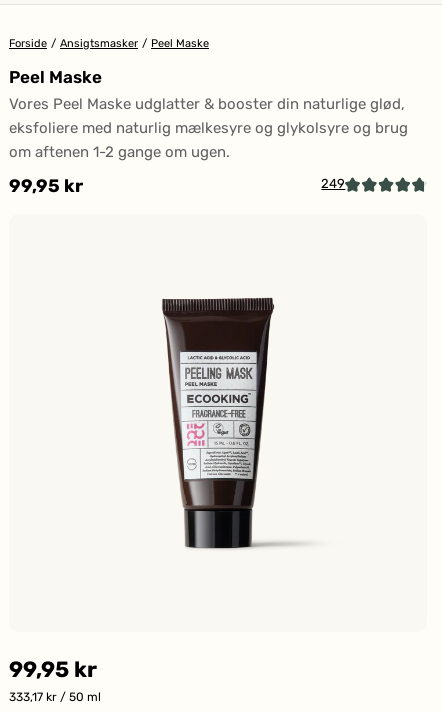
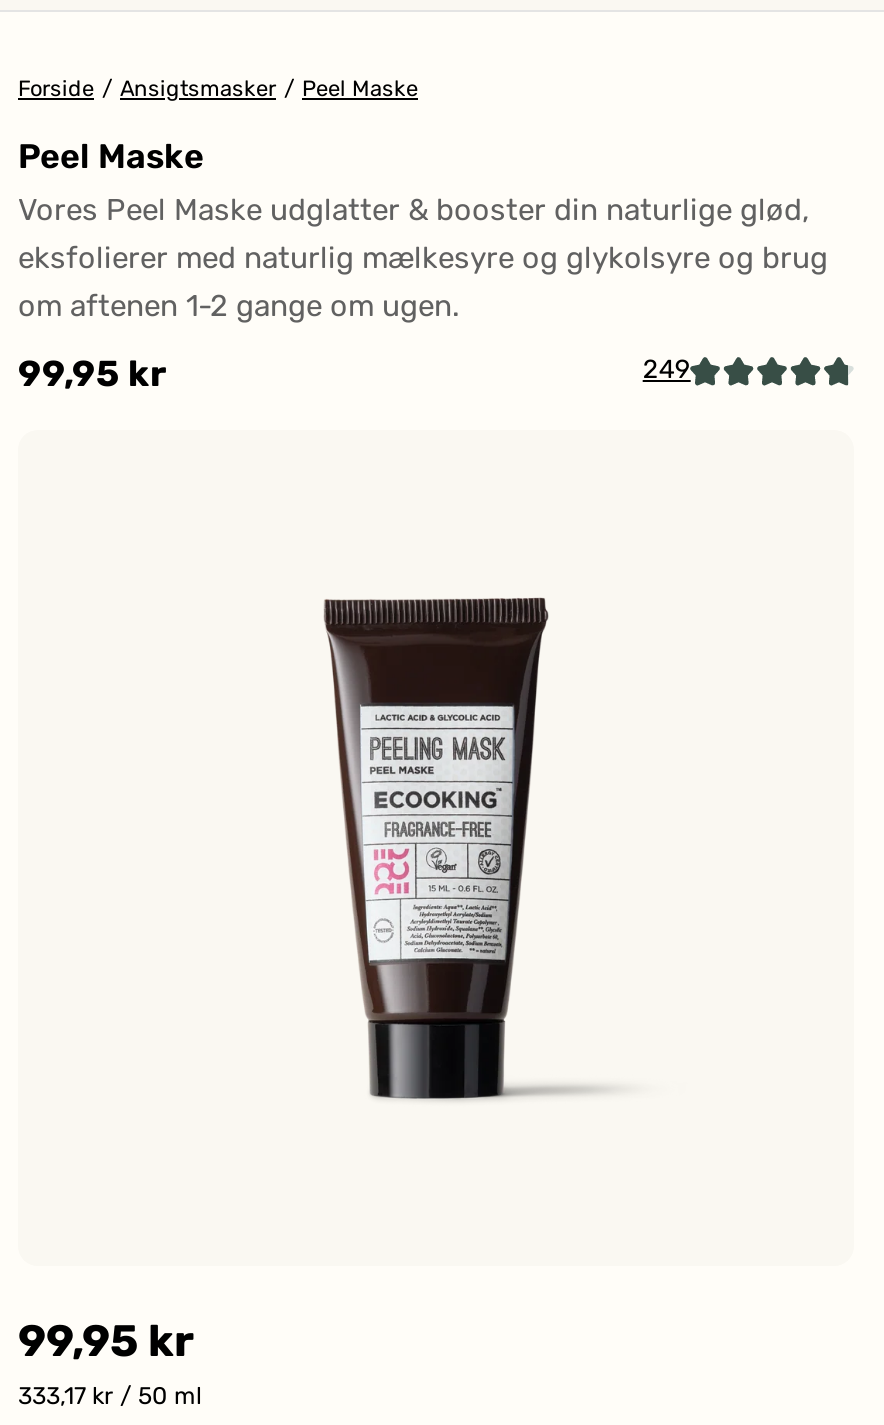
[9,118,408,136] eksfoliere med naturlig mælkesyre og glykolsyre og brug -> [18,239,828,275] eksfolierer med naturlig mælkesyre og glykolsyre og brug

